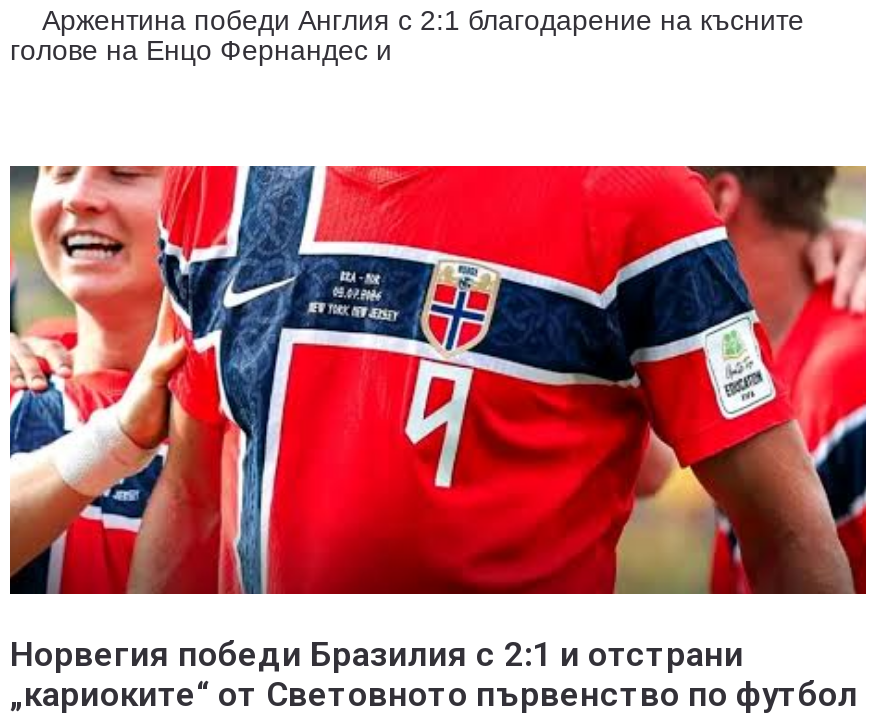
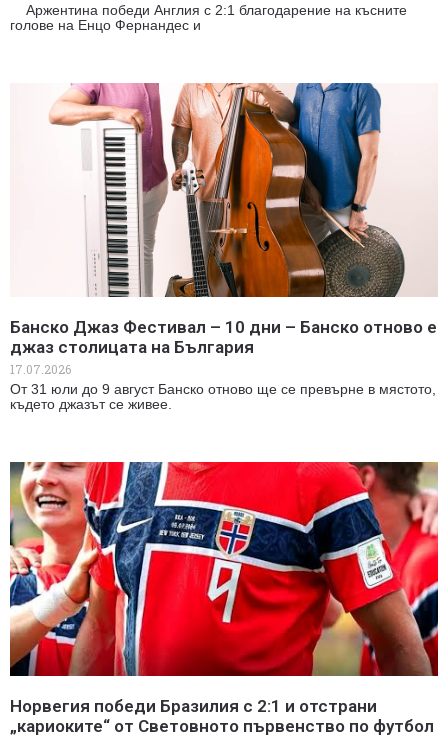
none -> [10,82,437,412] [image] | Банско Джаз Фестивал – 10 дни – Банско отново е | джаз столицата на България | 17.07.2026 | От 31 юли до 9 август Банско отново ще се превърне в мястото, | където джазът се живее.

